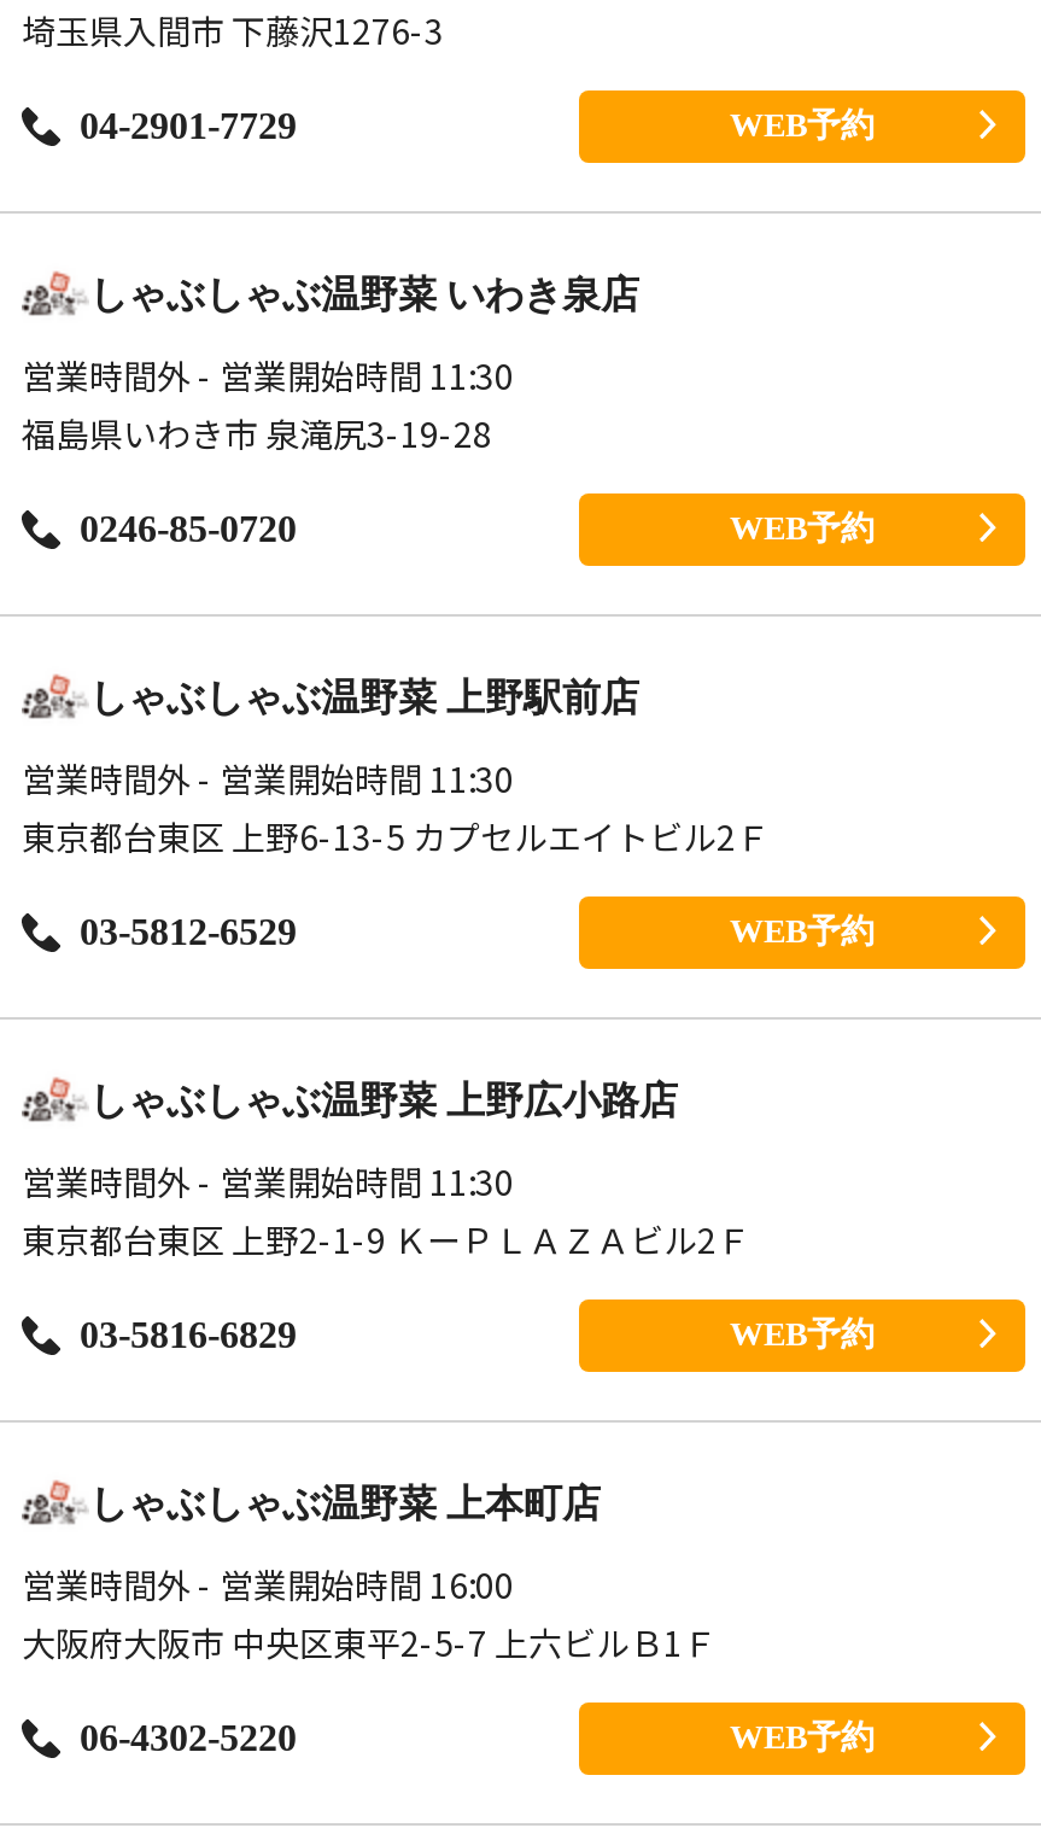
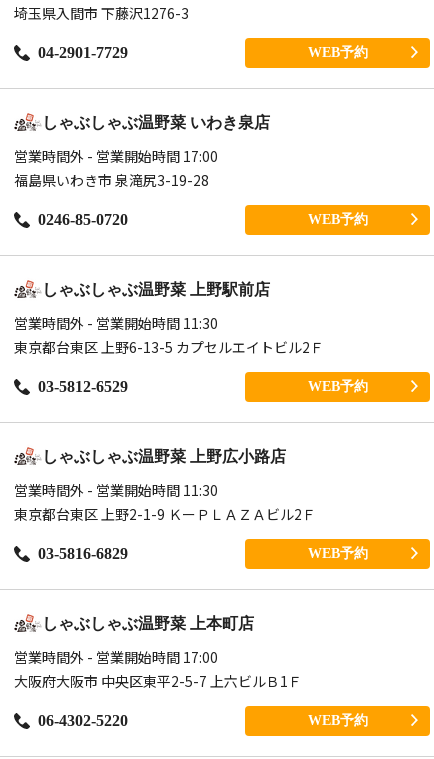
[22,356,514,397] 営業時間外 - 営業開始時間 11:30 -> [14,148,218,165] 営業時間外 - 営業開始時間 17:00
[22,1565,514,1606] 営業時間外 - 営業開始時間 16:00 -> [14,649,218,666] 営業時間外 - 営業開始時間 17:00

